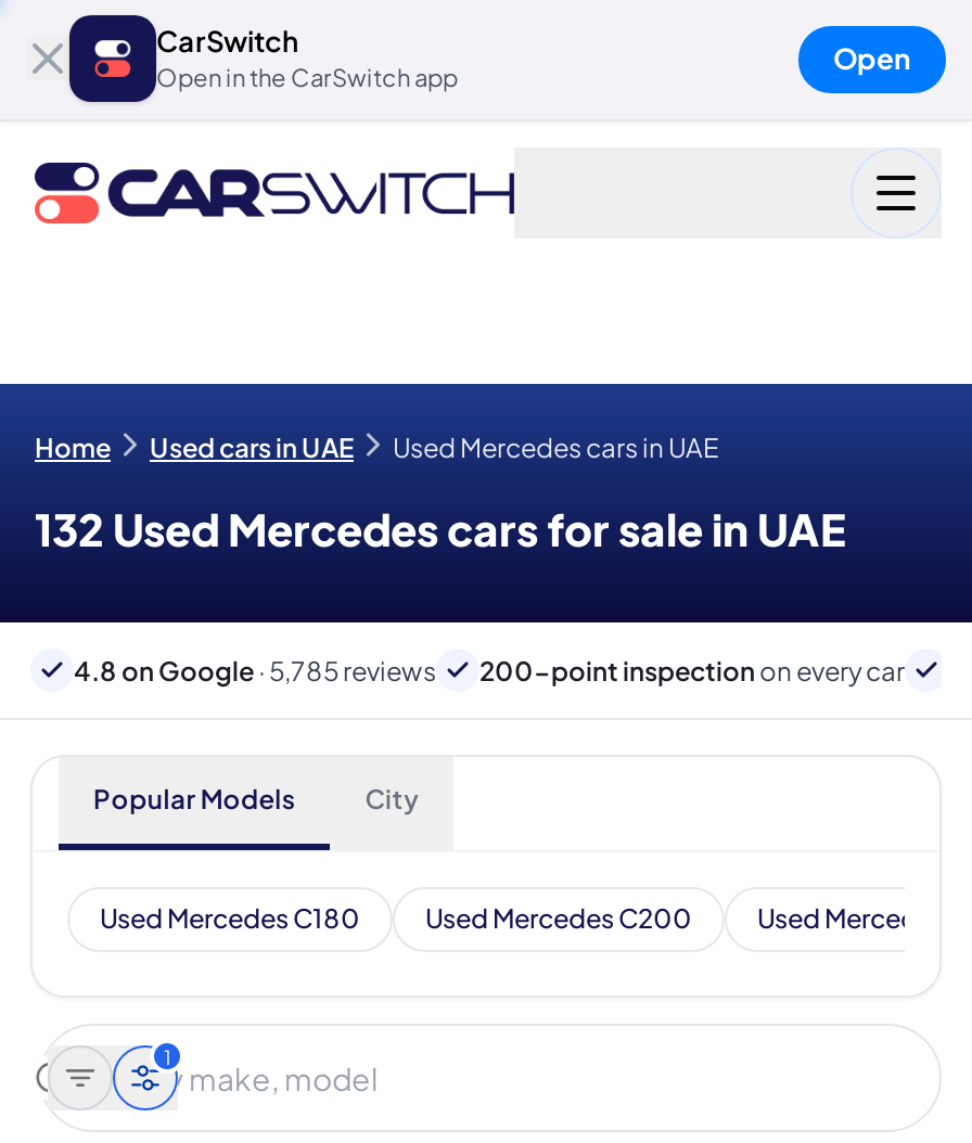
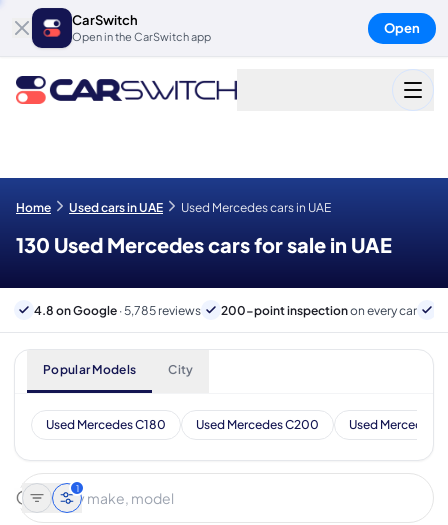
[35,501,846,555] 132 Used Mercedes cars for sale in UAE -> [16,232,392,257] 130 Used Mercedes cars for sale in UAE

